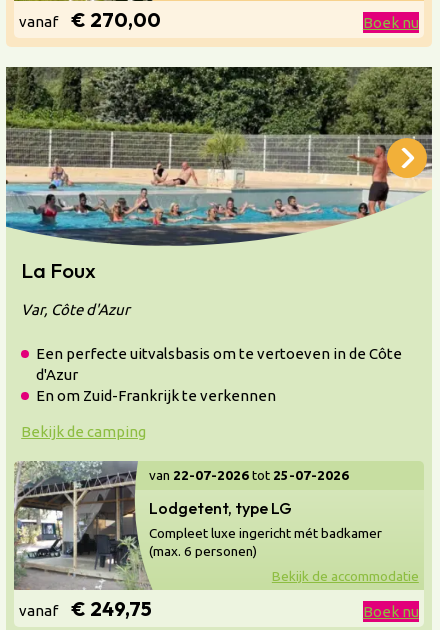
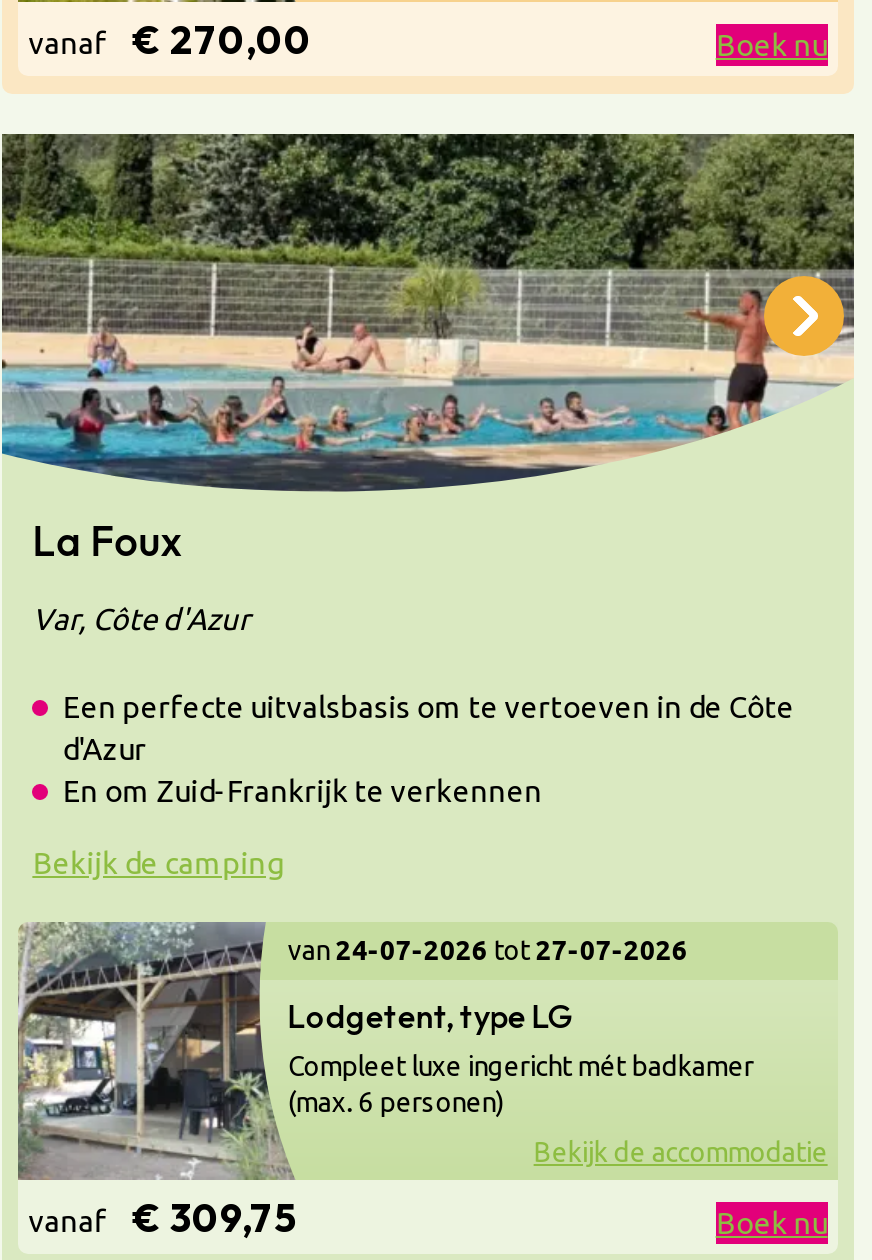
[149,467,349,483] van 22-07-2026 tot 25-07-2026 -> [288,934,688,966] van 24-07-2026 tot 27-07-2026
[19,596,152,621] vanaf € 249,75 -> [28,1191,296,1241] vanaf € 309,75

